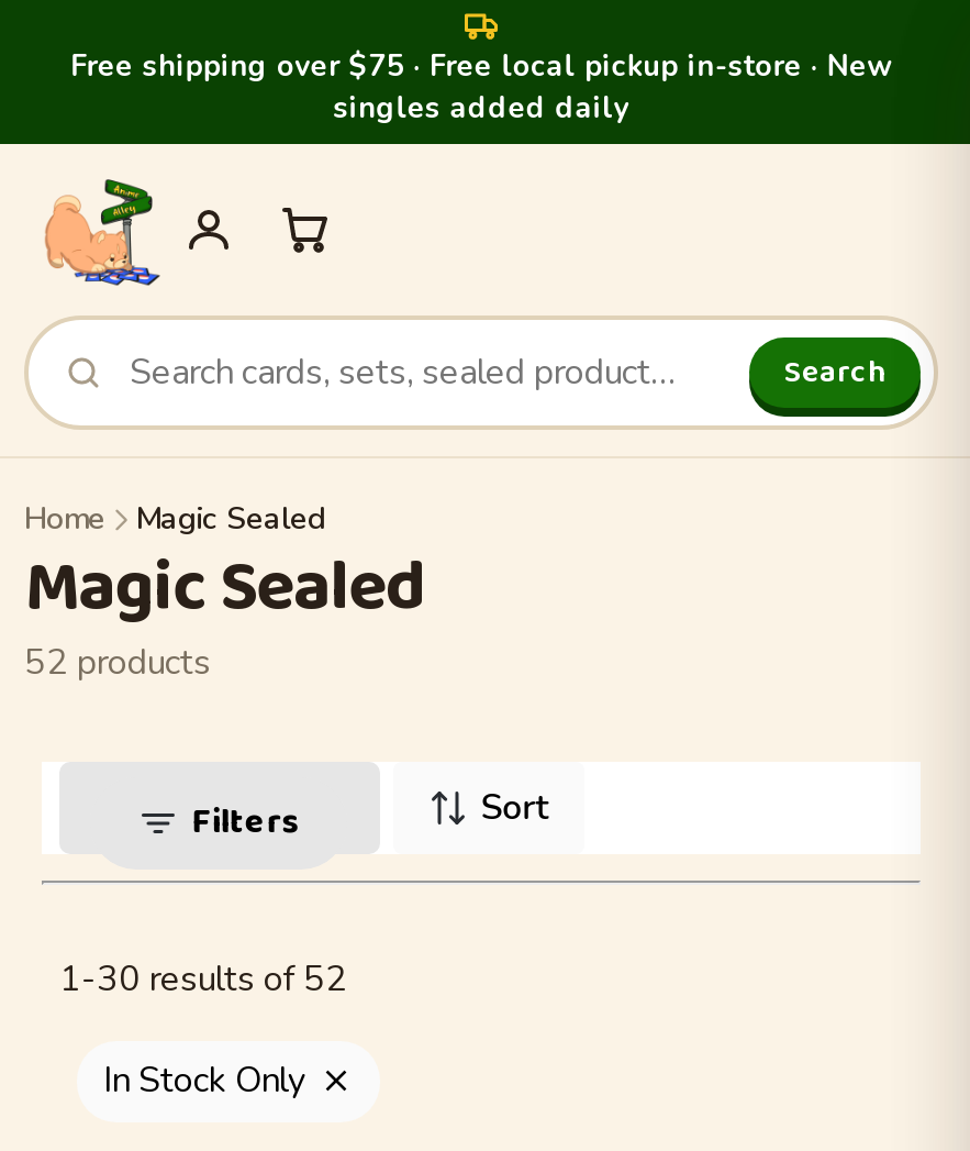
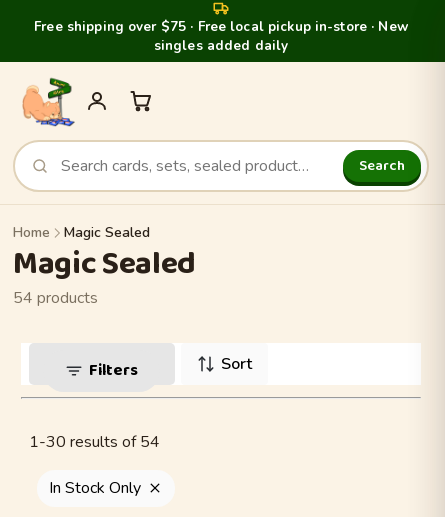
[24,639,211,687] 52 products -> [13,287,98,309] 54 products
[59,955,347,1004] 1-30 results of 52 -> [29,431,160,453] 1-30 results of 54

